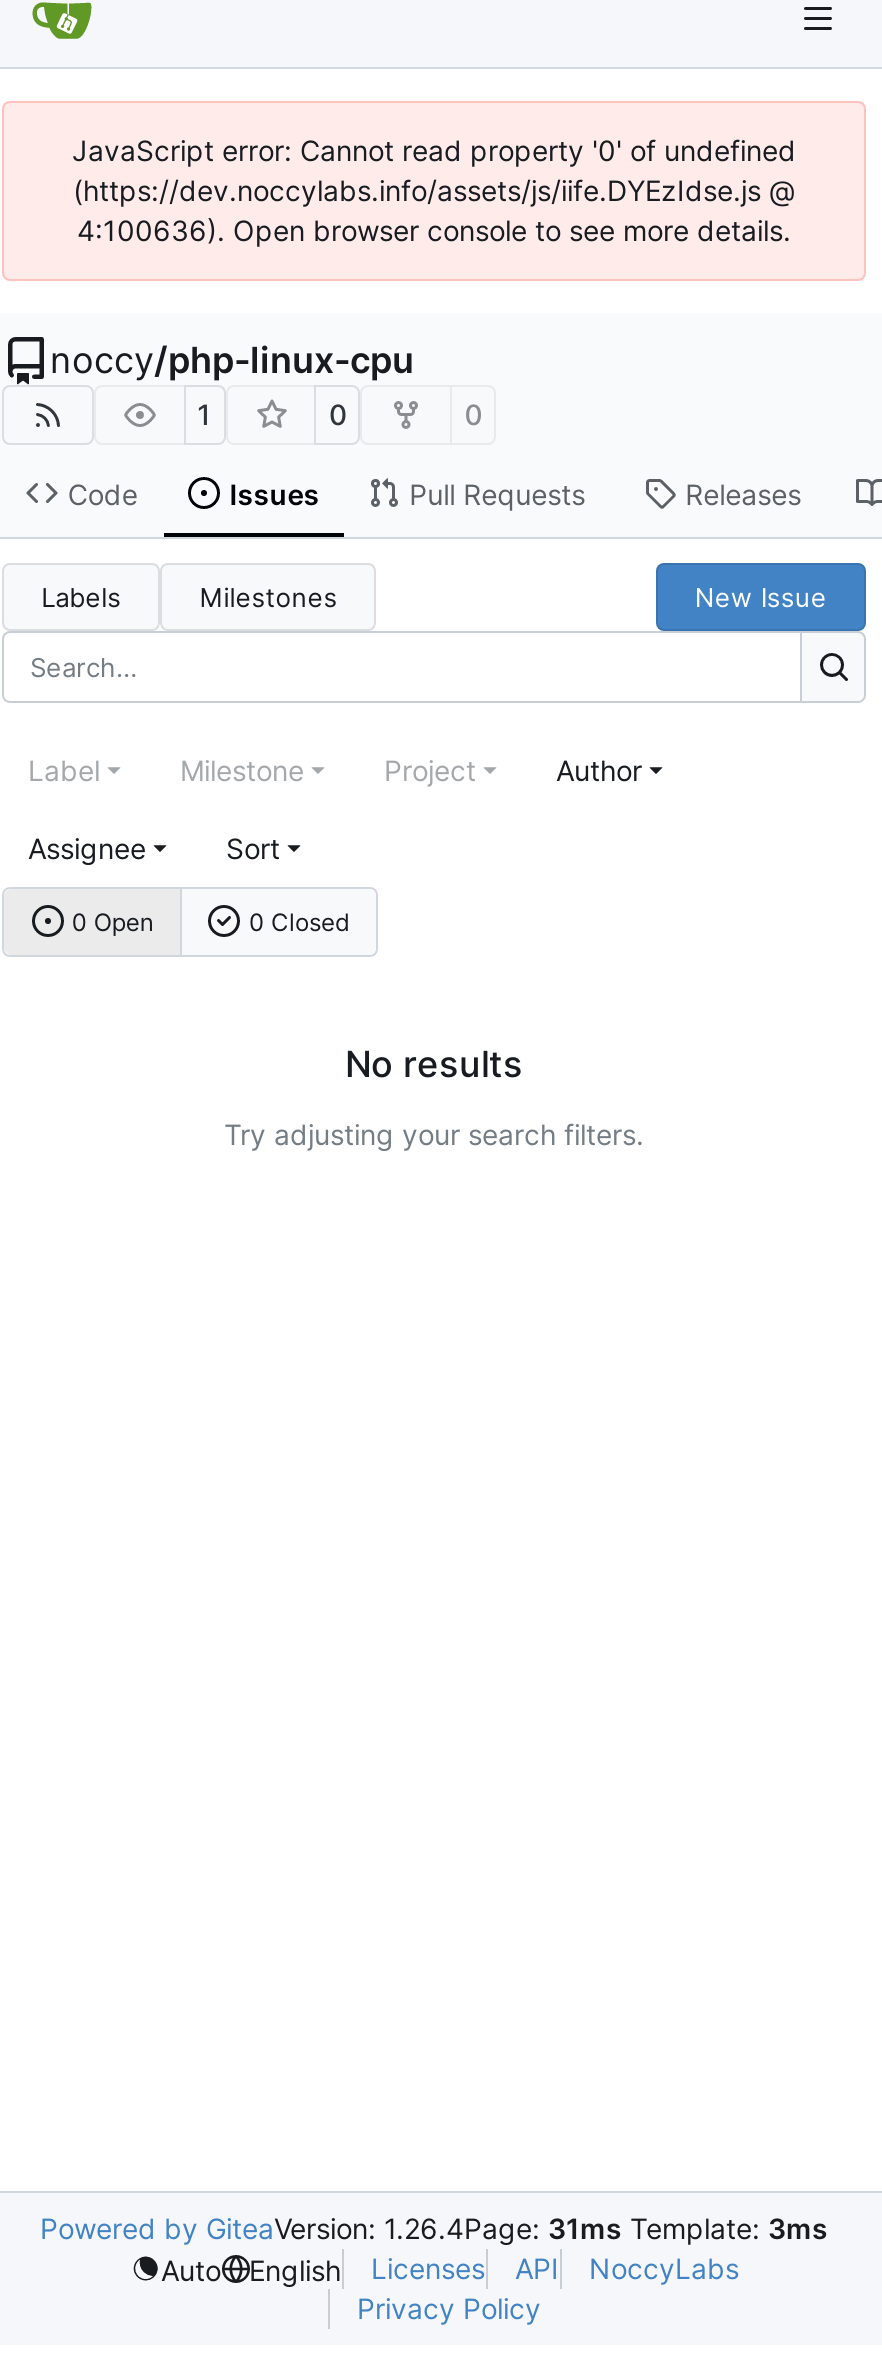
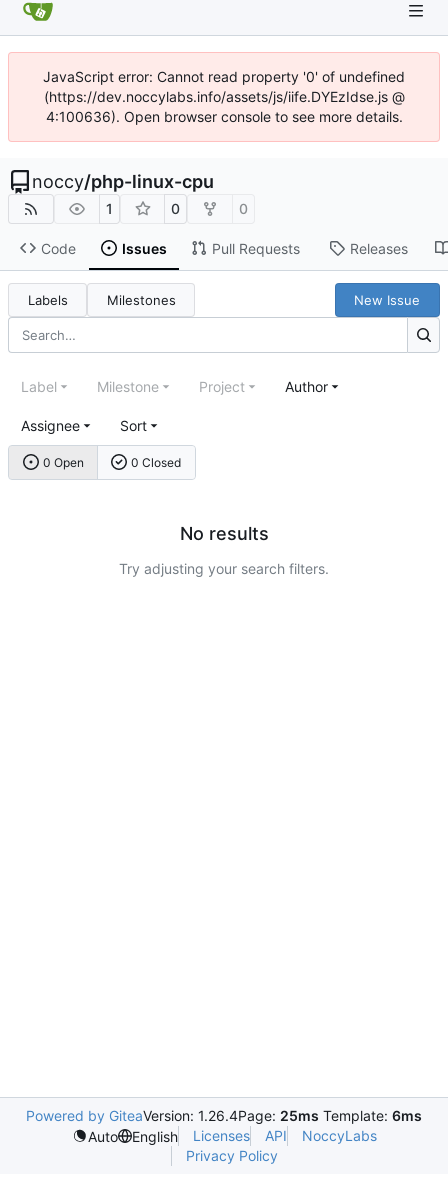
[40,2211,828,2245] Powered by GiteaVersion: 1.26.4Page: 31ms Template: 3ms -> [26,1107,422,1124] Powered by GiteaVersion: 1.26.4Page: 25ms Template: 6ms

